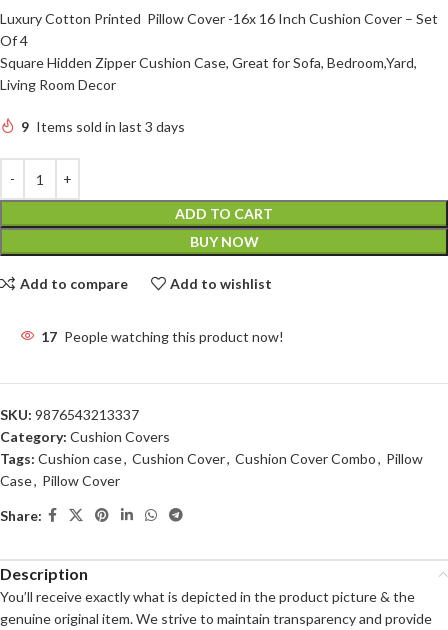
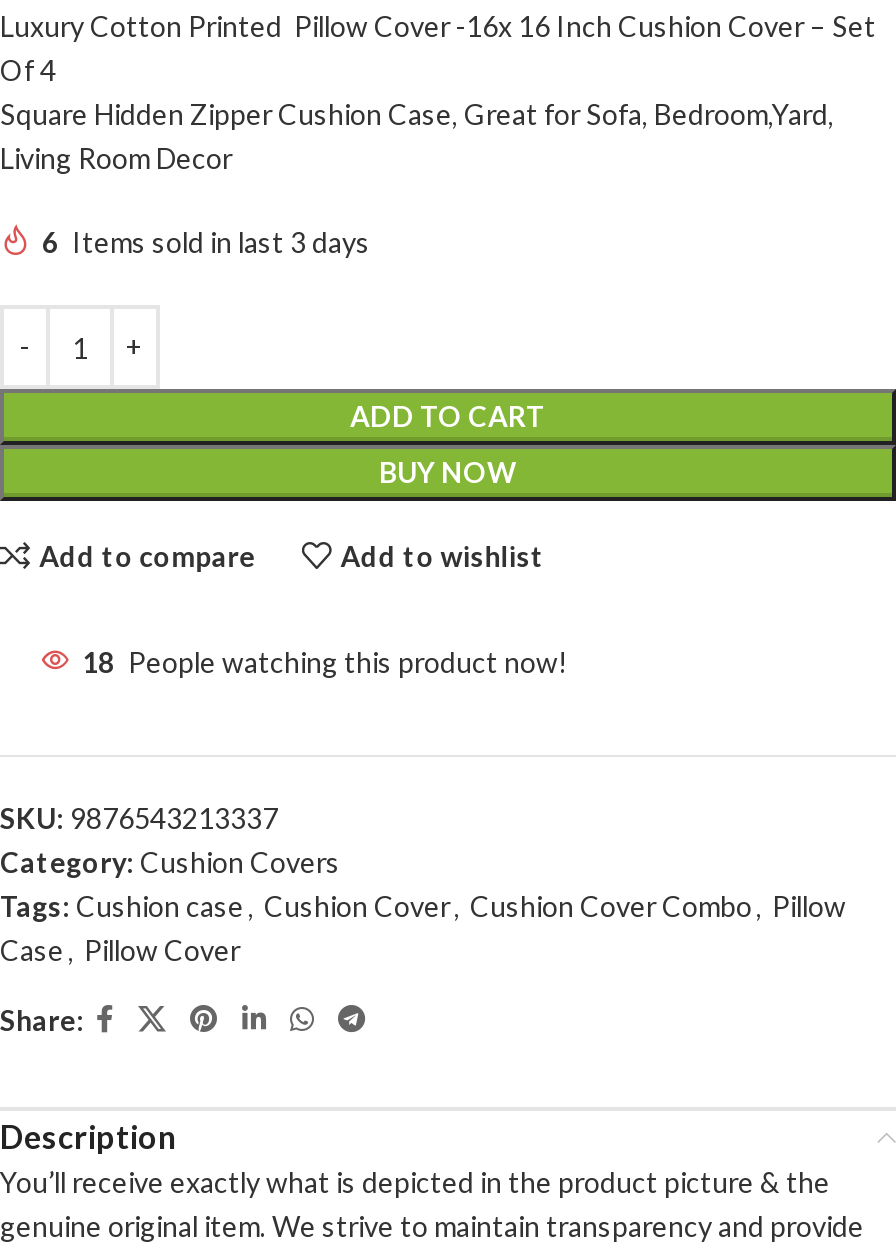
[21,118,185,135] 9 Items sold in last 3 days -> [42,225,370,259] 6 Items sold in last 3 days
[41,328,284,345] 17 People watching this product now! -> [82,645,568,679] 18 People watching this product now!

